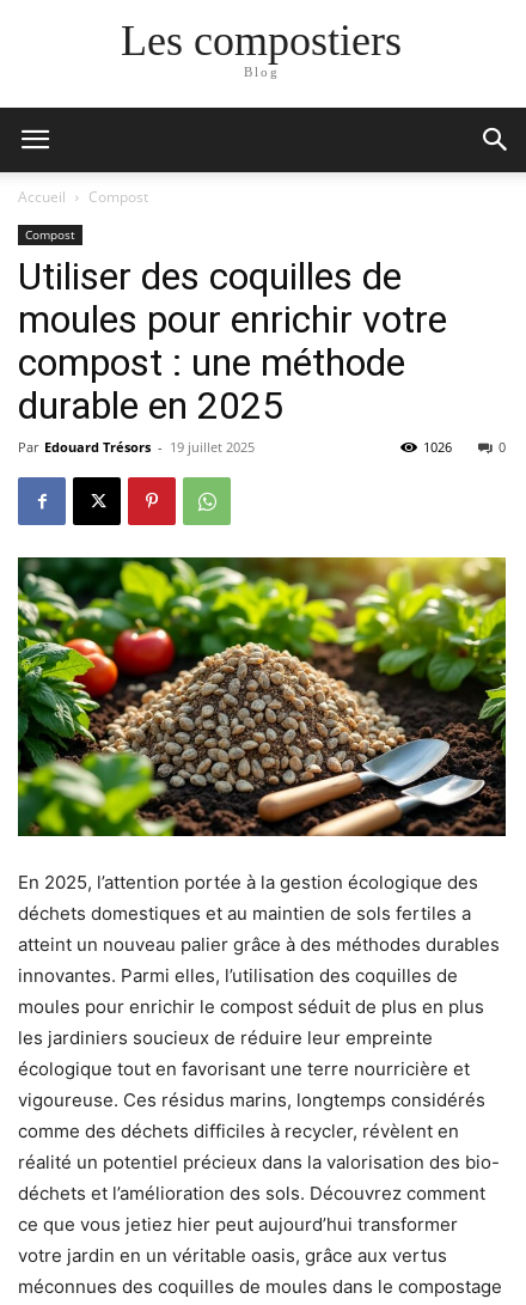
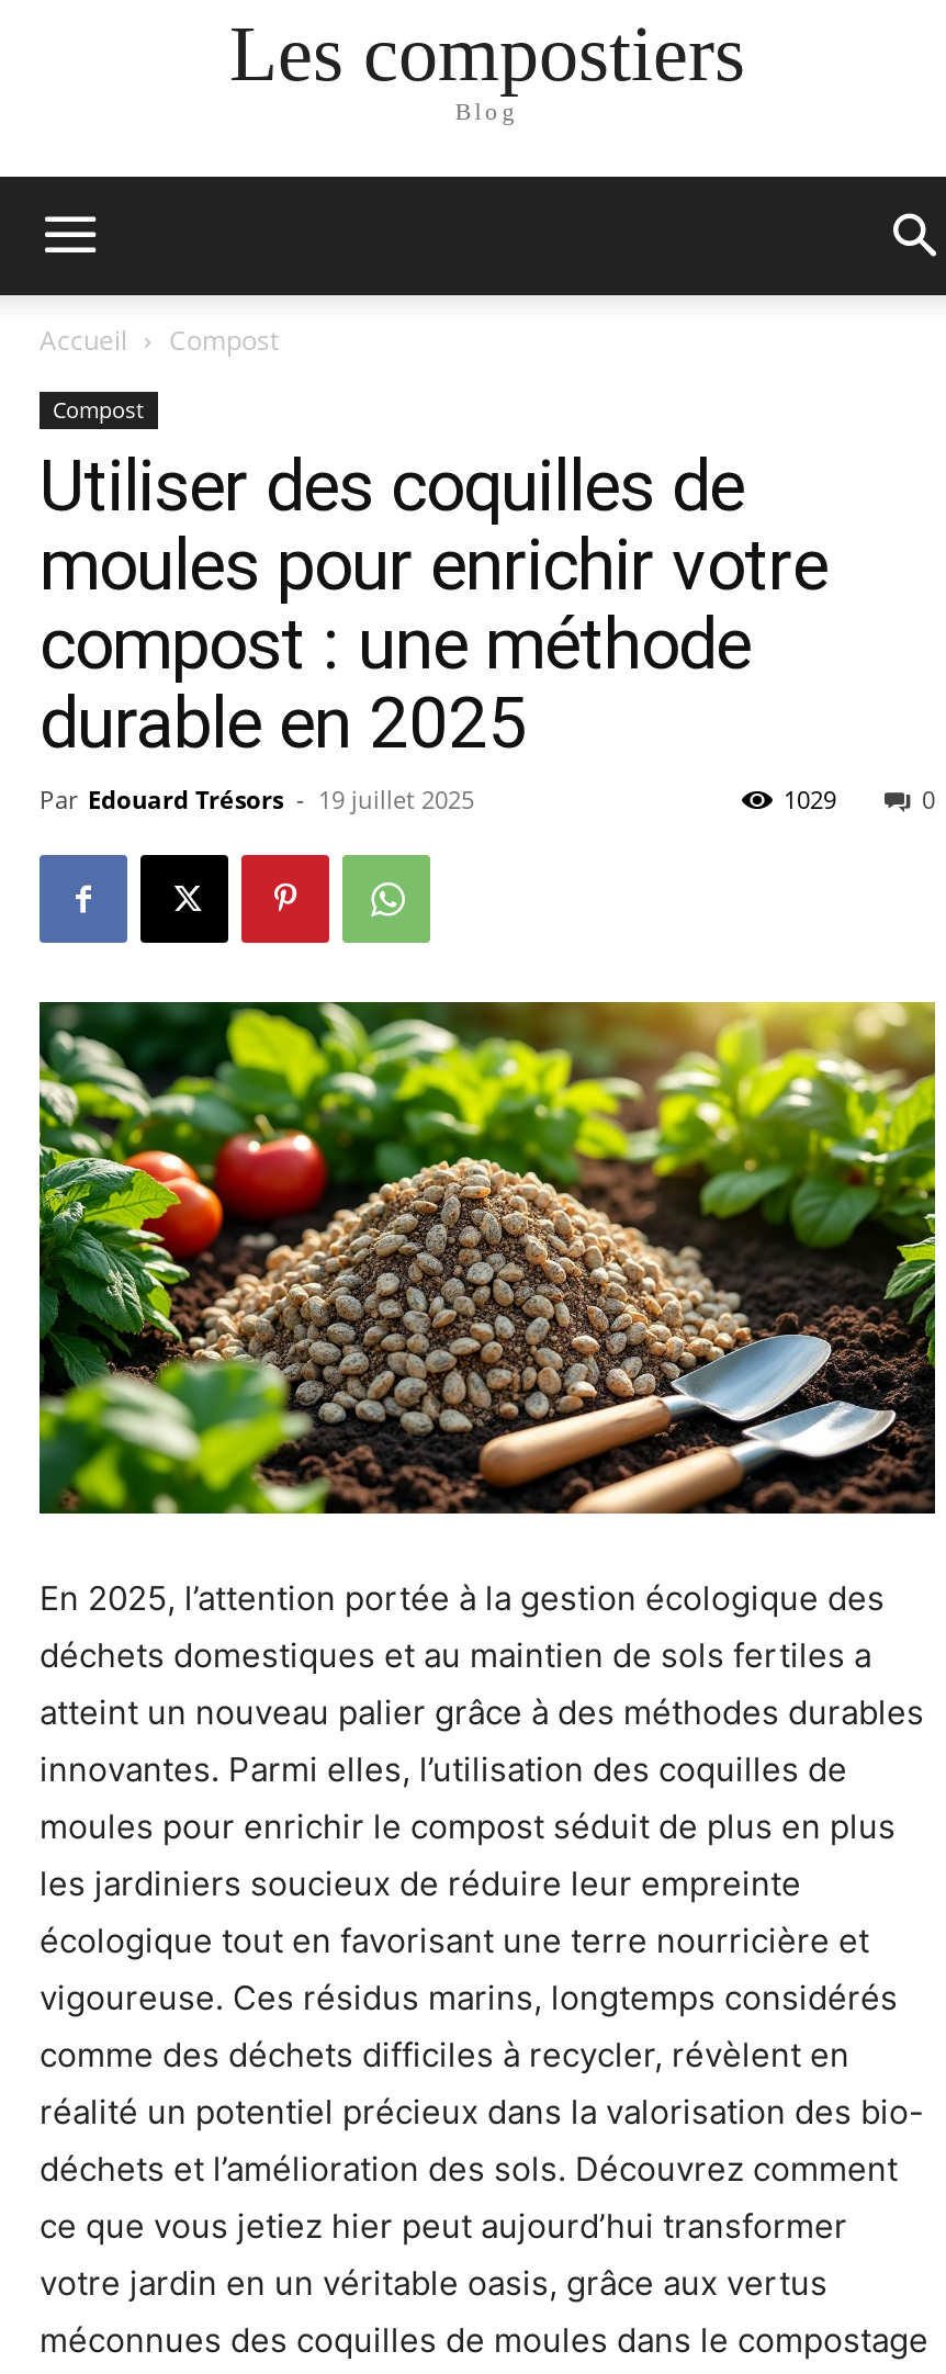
[423,438,452,456] 1026 -> [784,783,836,815] 1029

